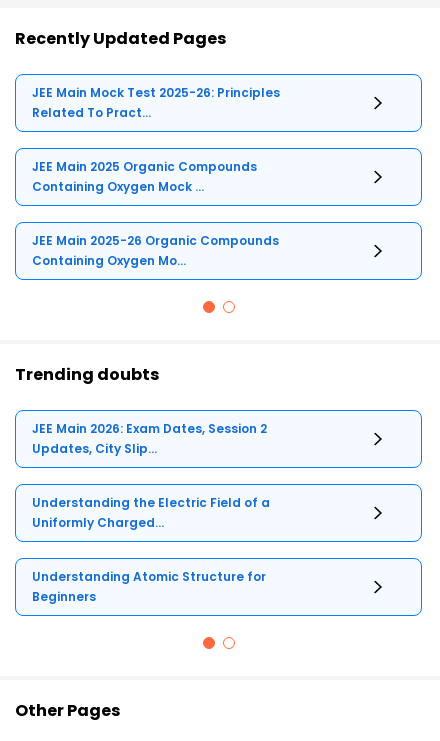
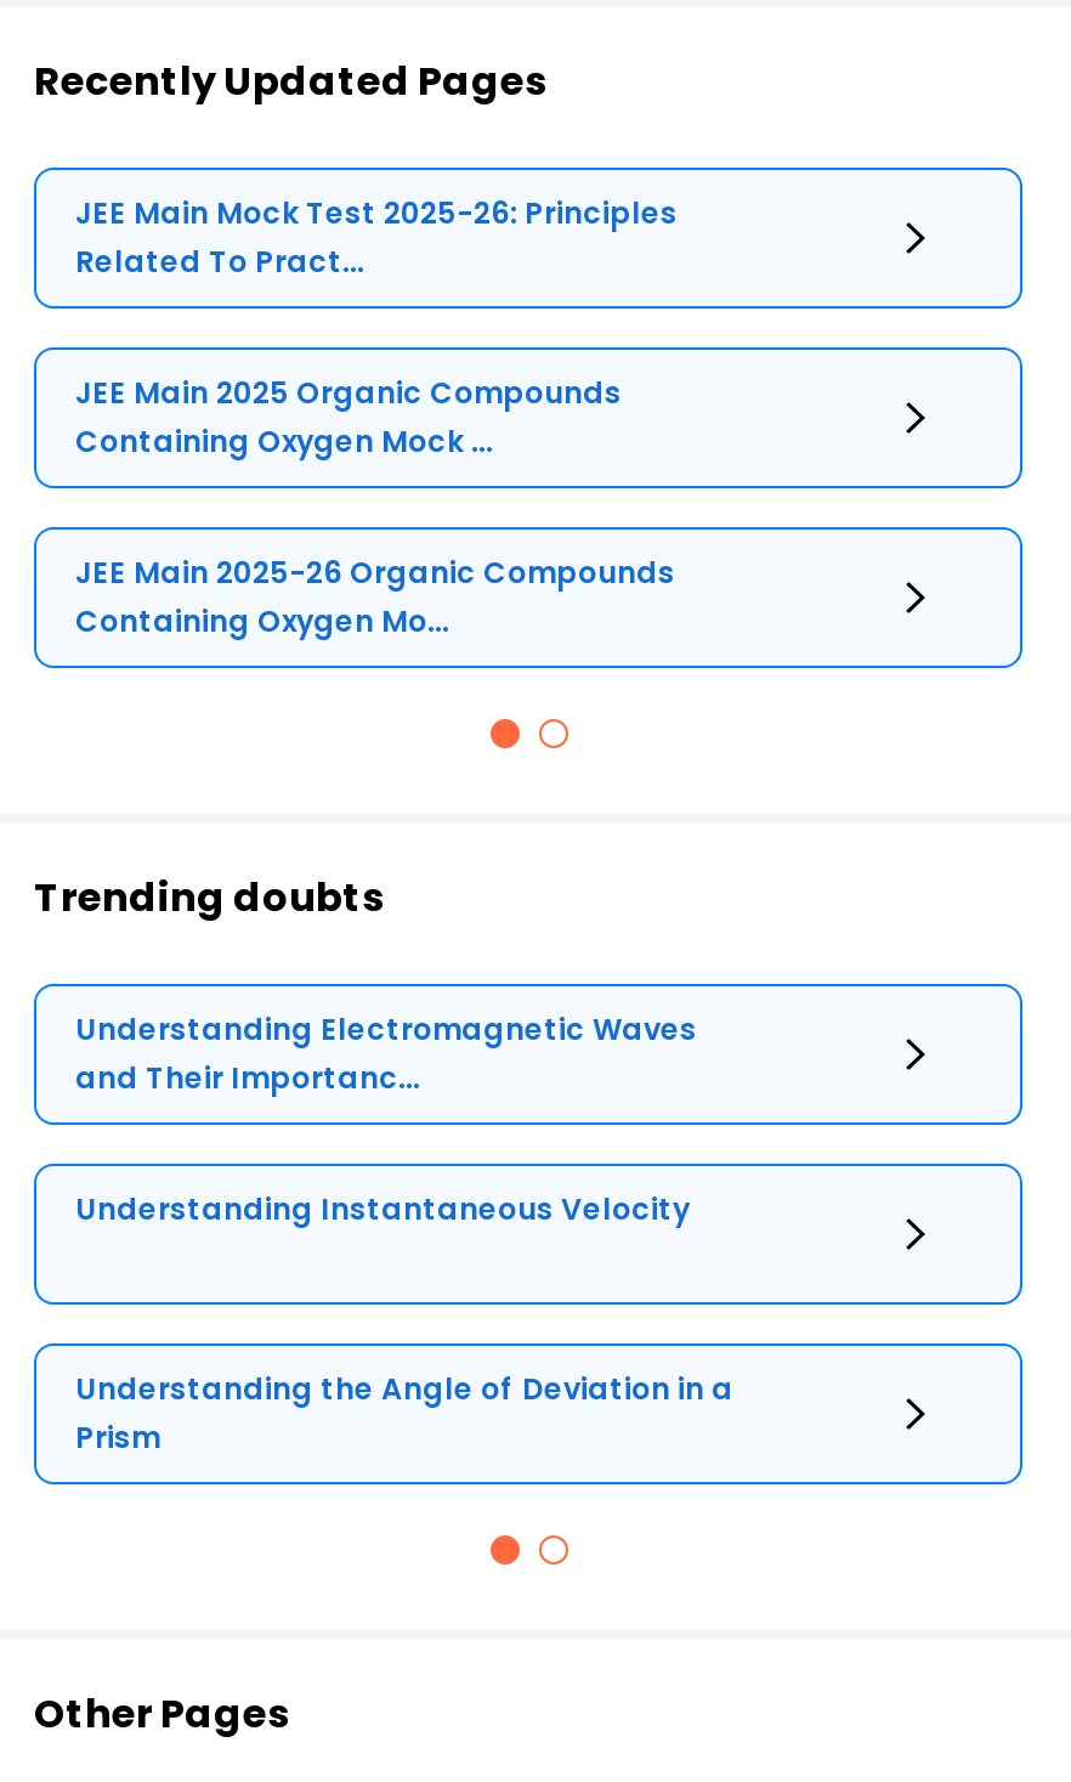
[32,420,267,457] JEE Main 2026: Exam Dates, Session 2 | Updates, City Slip... -> [75,1008,697,1098] Understanding Electromagnetic Waves | and Their Importanc...
[32,494,270,531] Understanding the Electric Field of a | Uniformly Charged... -> [75,1188,690,1229] Understanding Instantaneous Velocity
[32,568,266,605] Understanding Atomic Structure for | Beginners -> [75,1368,733,1457] Understanding the Angle of Deviation in a | Prism

